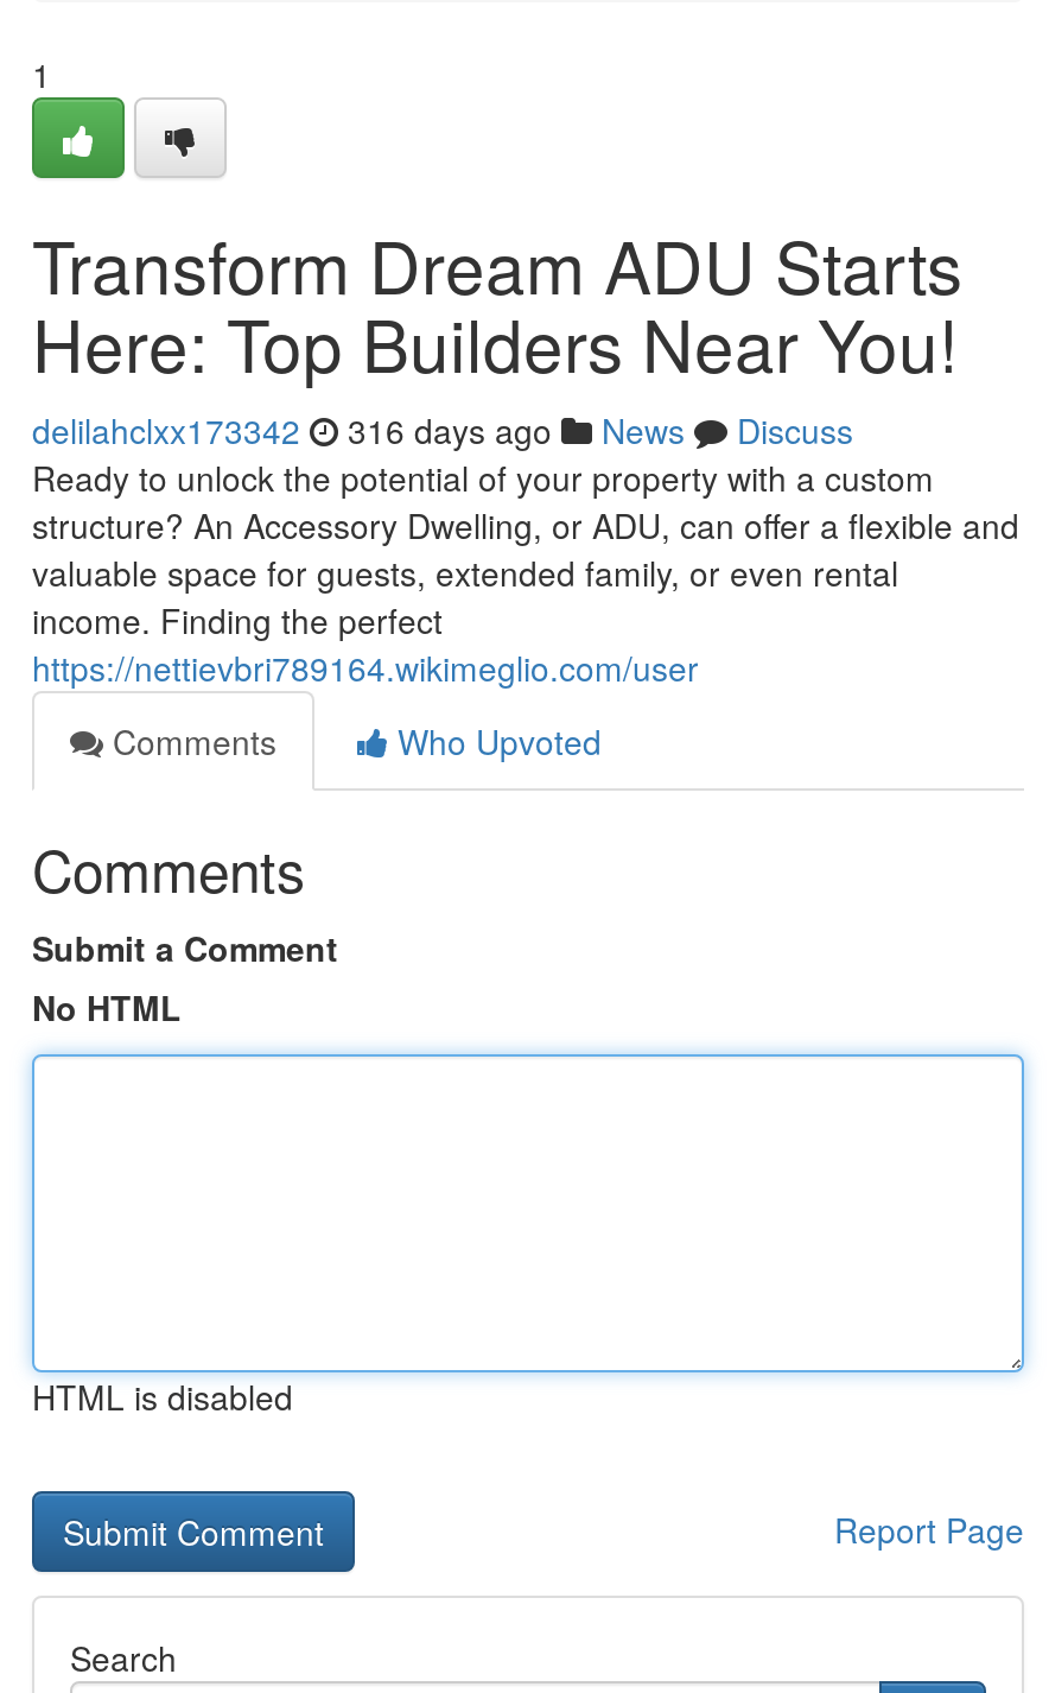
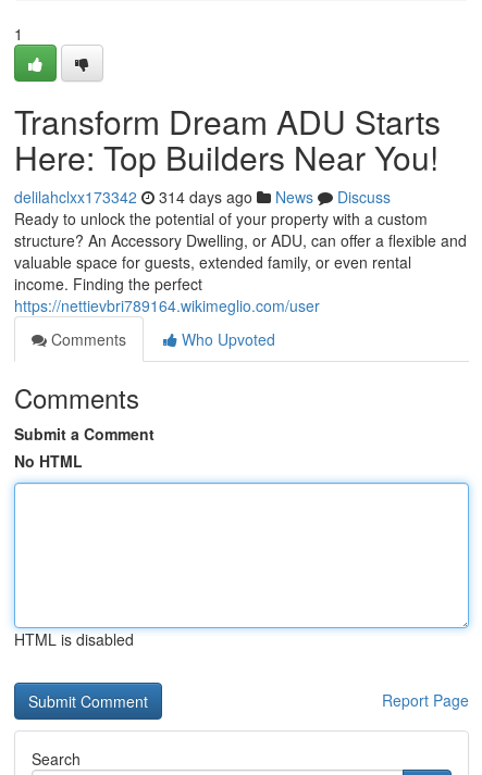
[32,406,853,454] delilahclxx173342 316 days ago News Discuss -> [14,186,391,208] delilahclxx173342 314 days ago News Discuss

